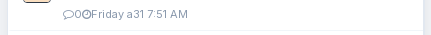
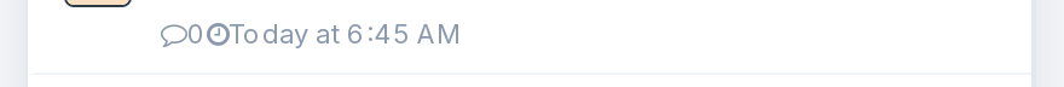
[74,7,188,21] 0 Friday a31 7:51 AM -> [187,17,461,51] 0 Today at 6:45 AM

